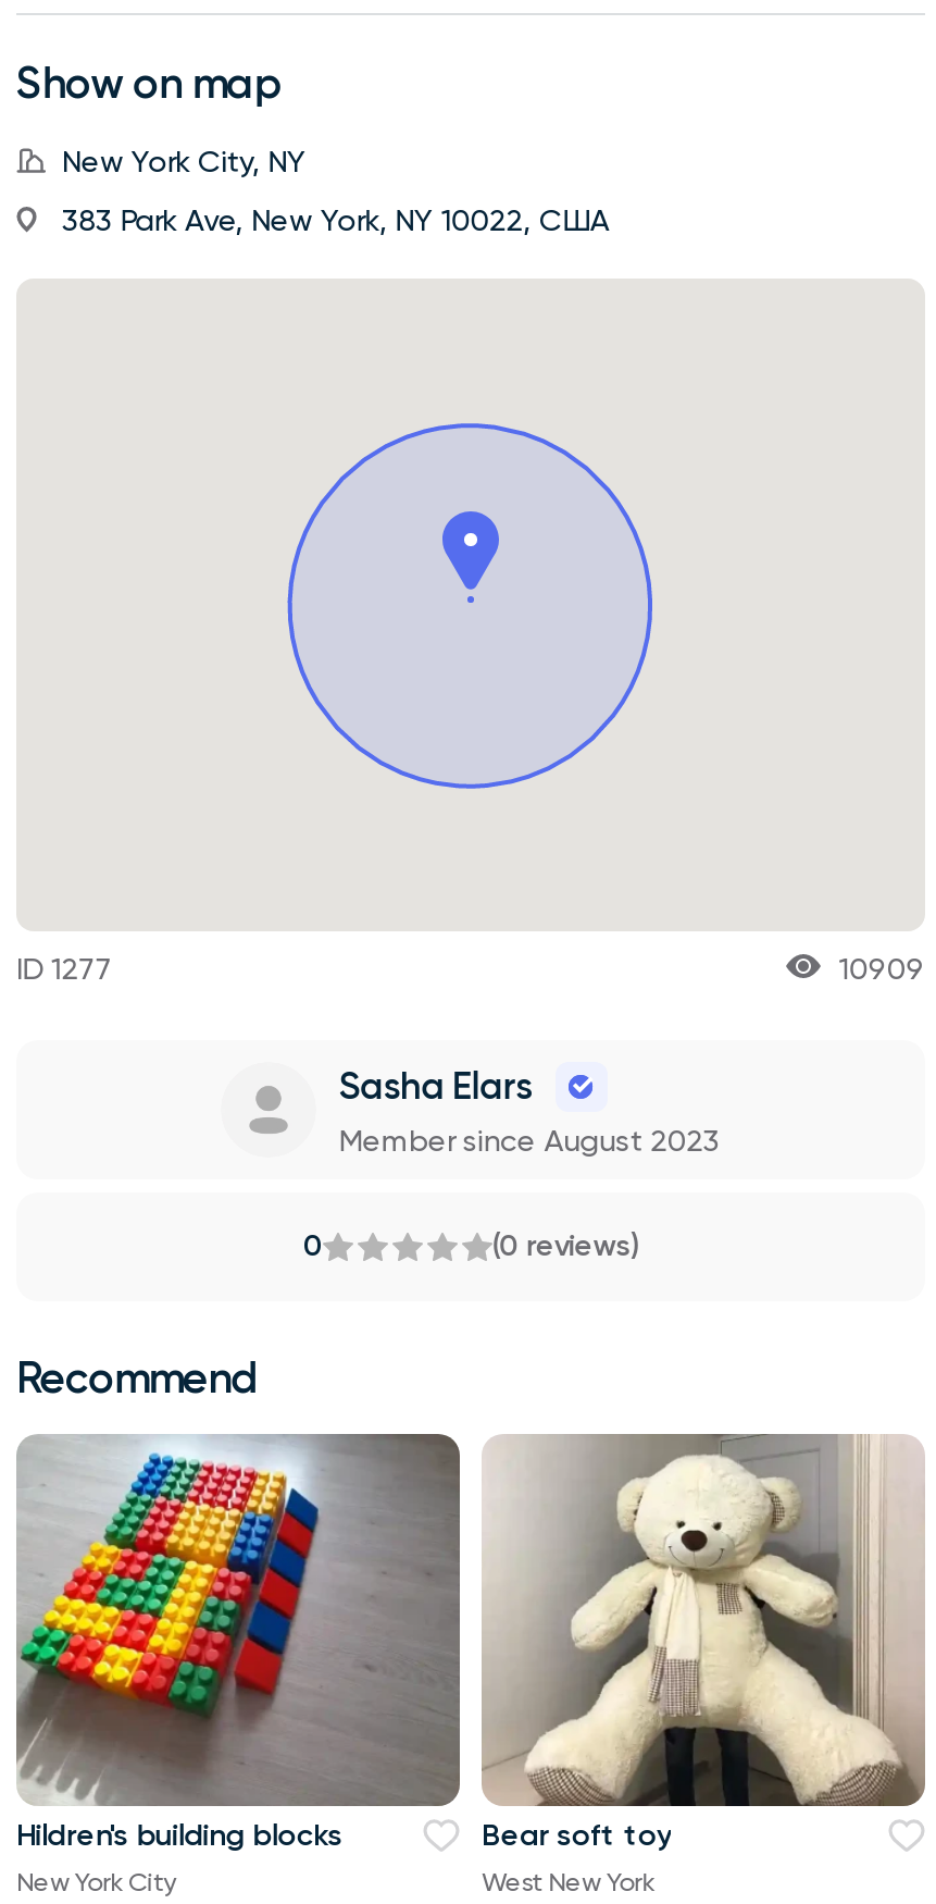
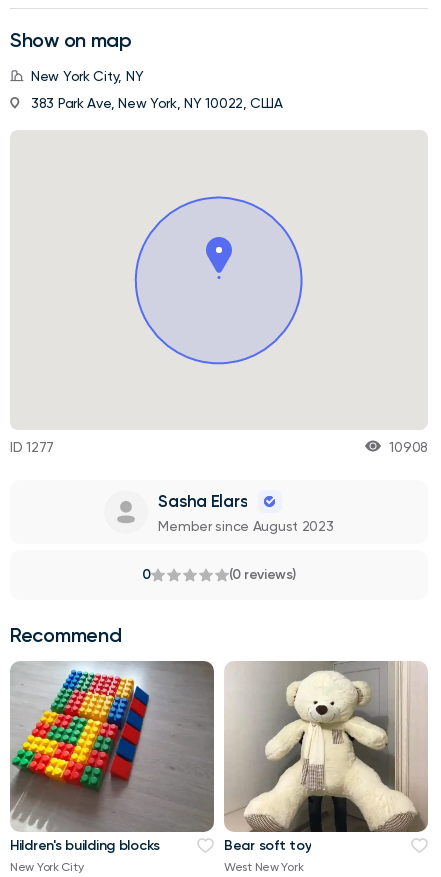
[839,951,925,986] 10909 -> [389,439,428,455] 10908

